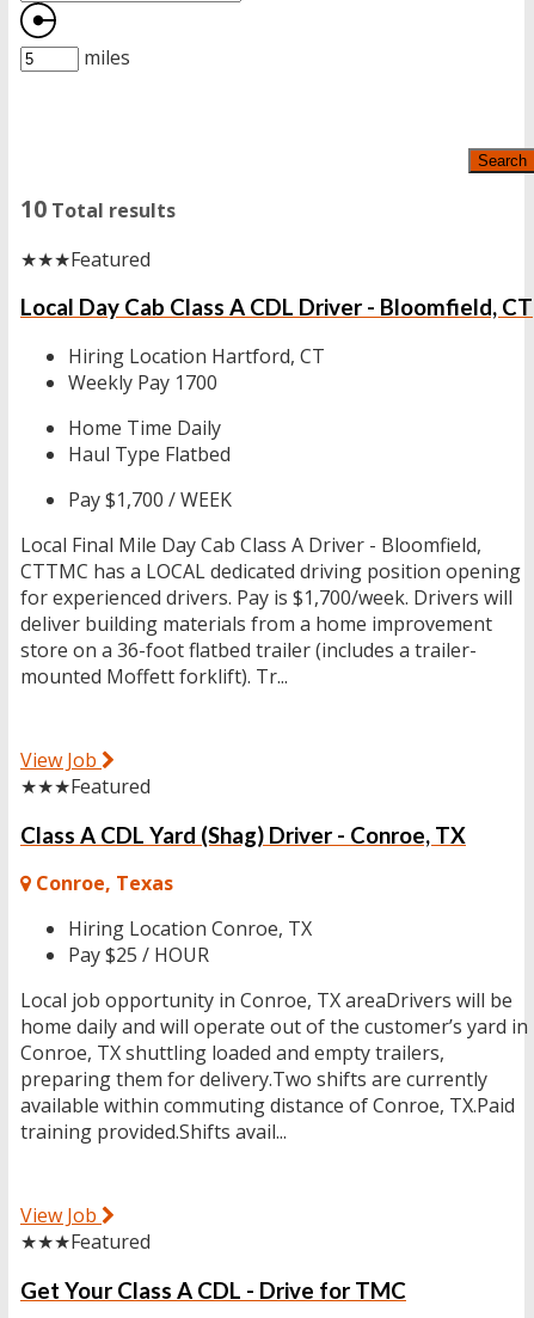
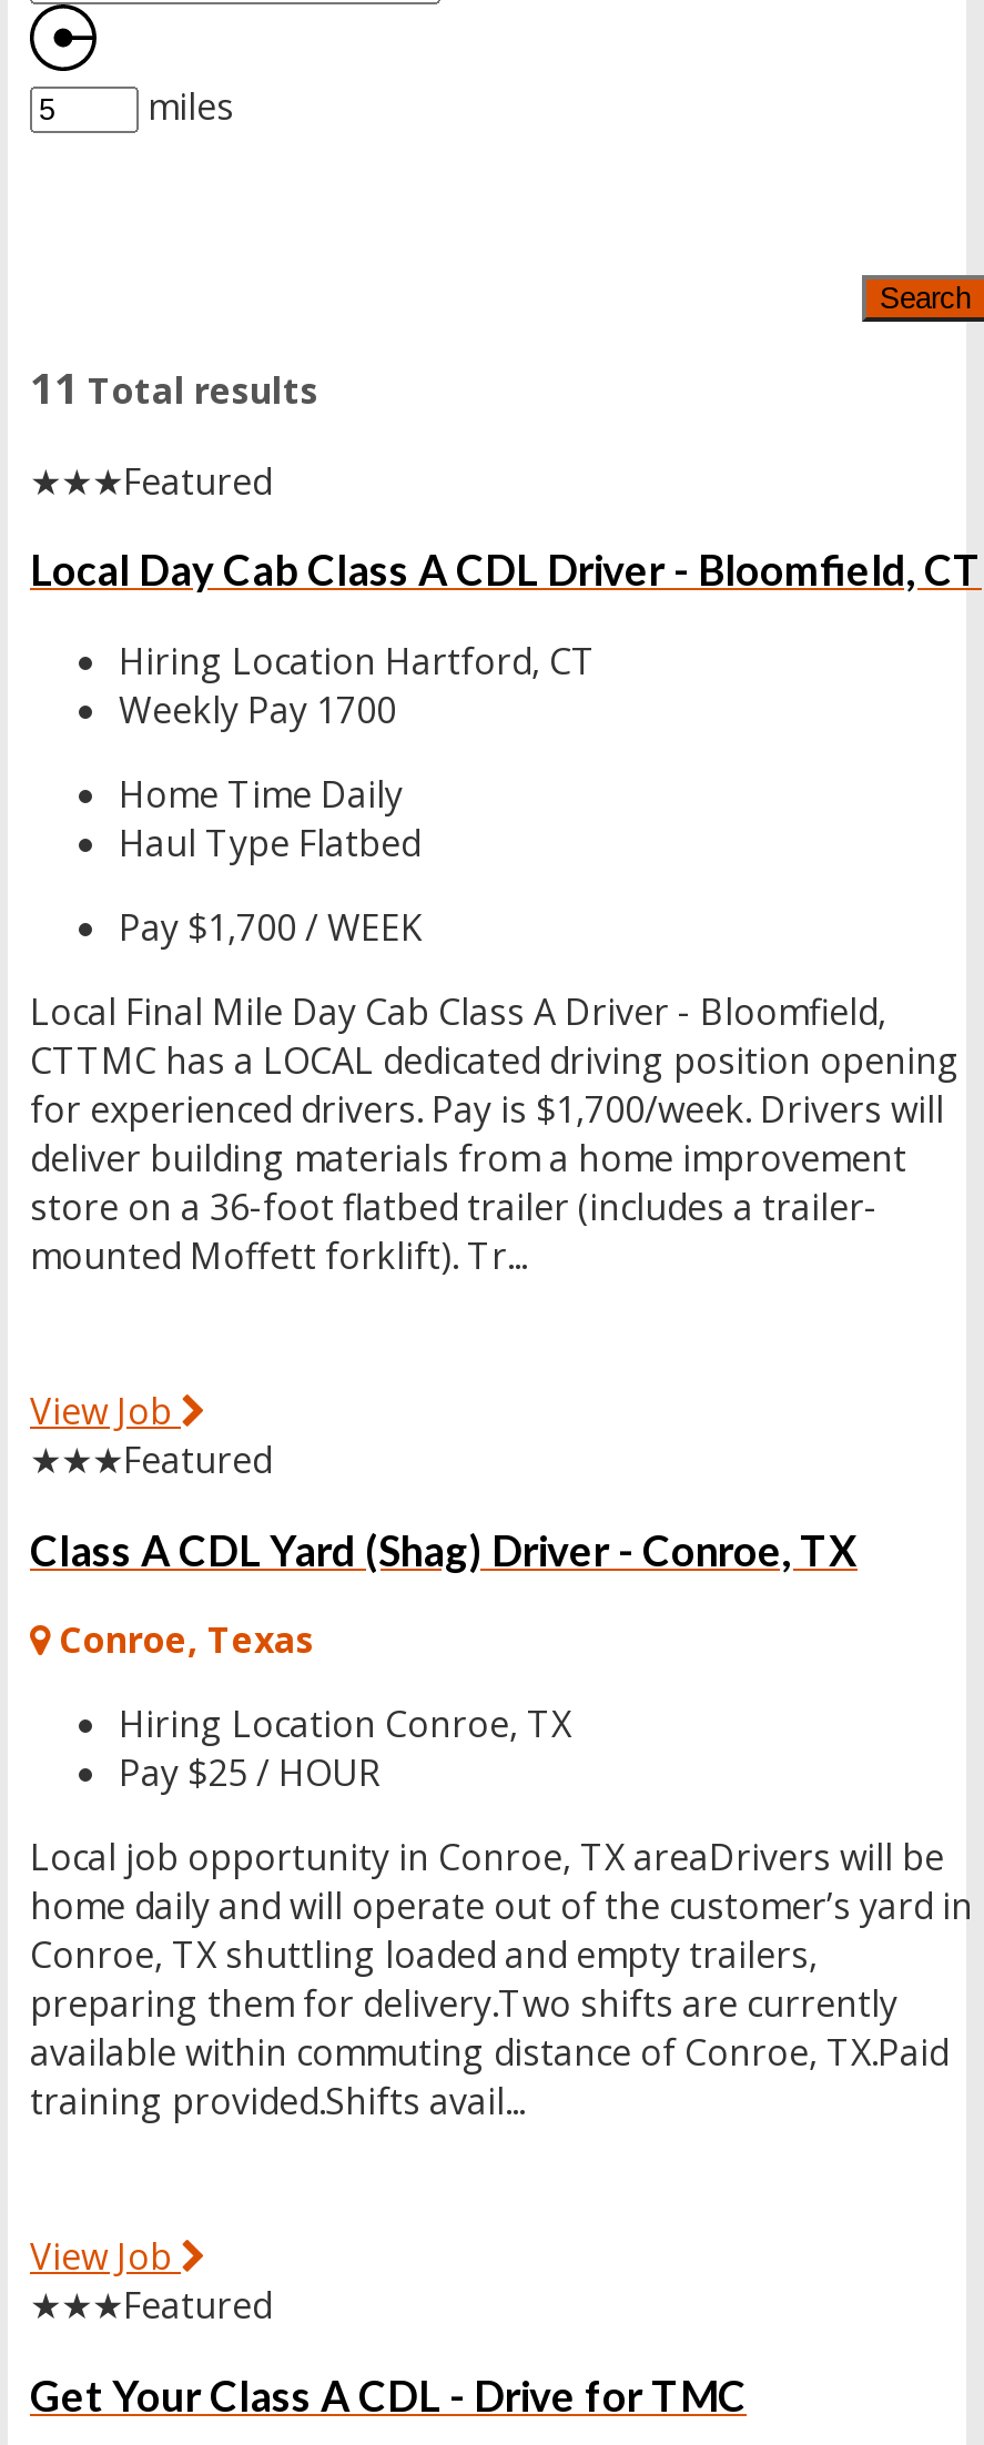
[20,192,176,224] 10 Total results -> [30,356,318,416] 11 Total results

